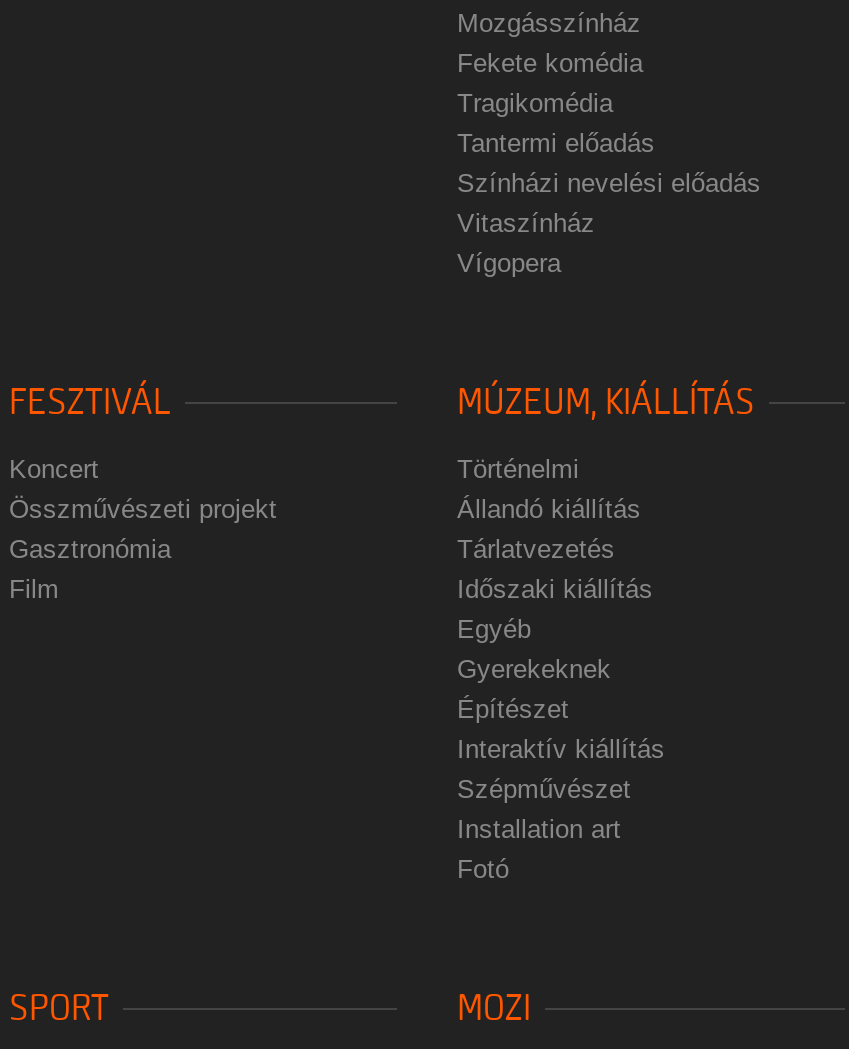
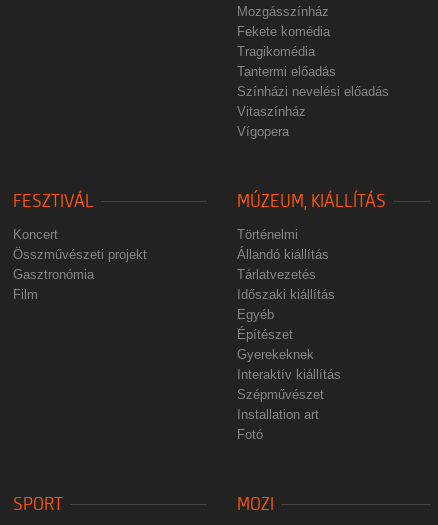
moved [457,654,611,684] -> [237,347,314,362]: Gyerekeknek
moved [457,694,569,724] -> [237,327,293,342]: Építészet

